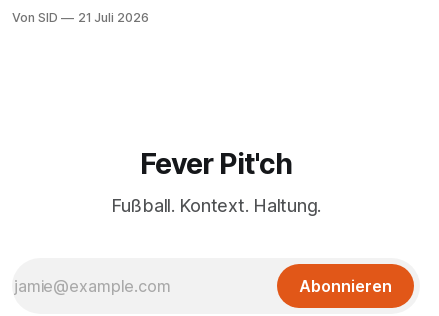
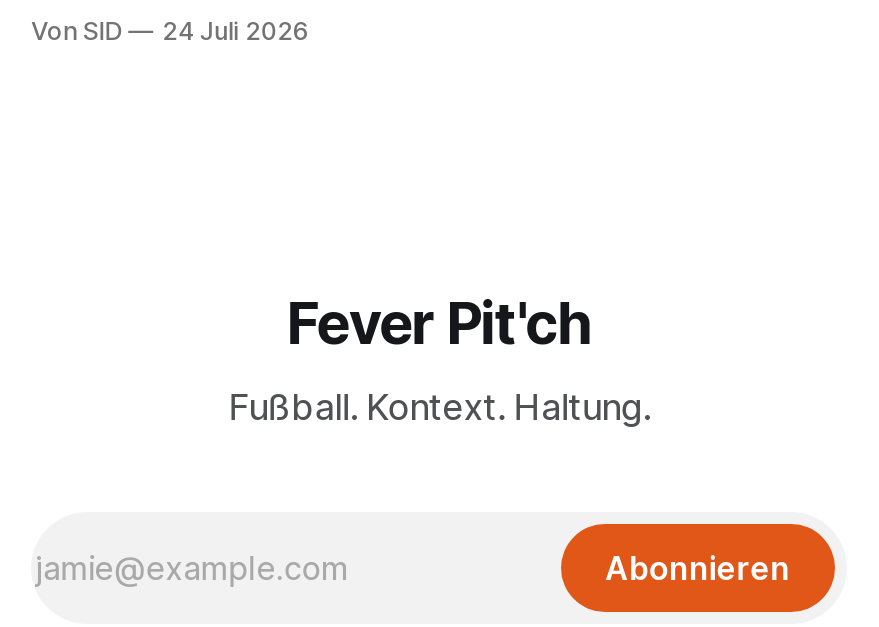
[12,10,149,25] Von SID 21 Juli 2026 -> [31,17,309,47] Von SID 24 Juli 2026

